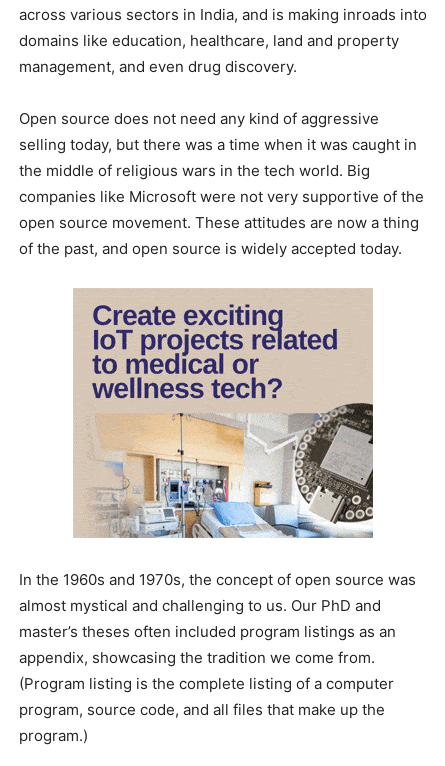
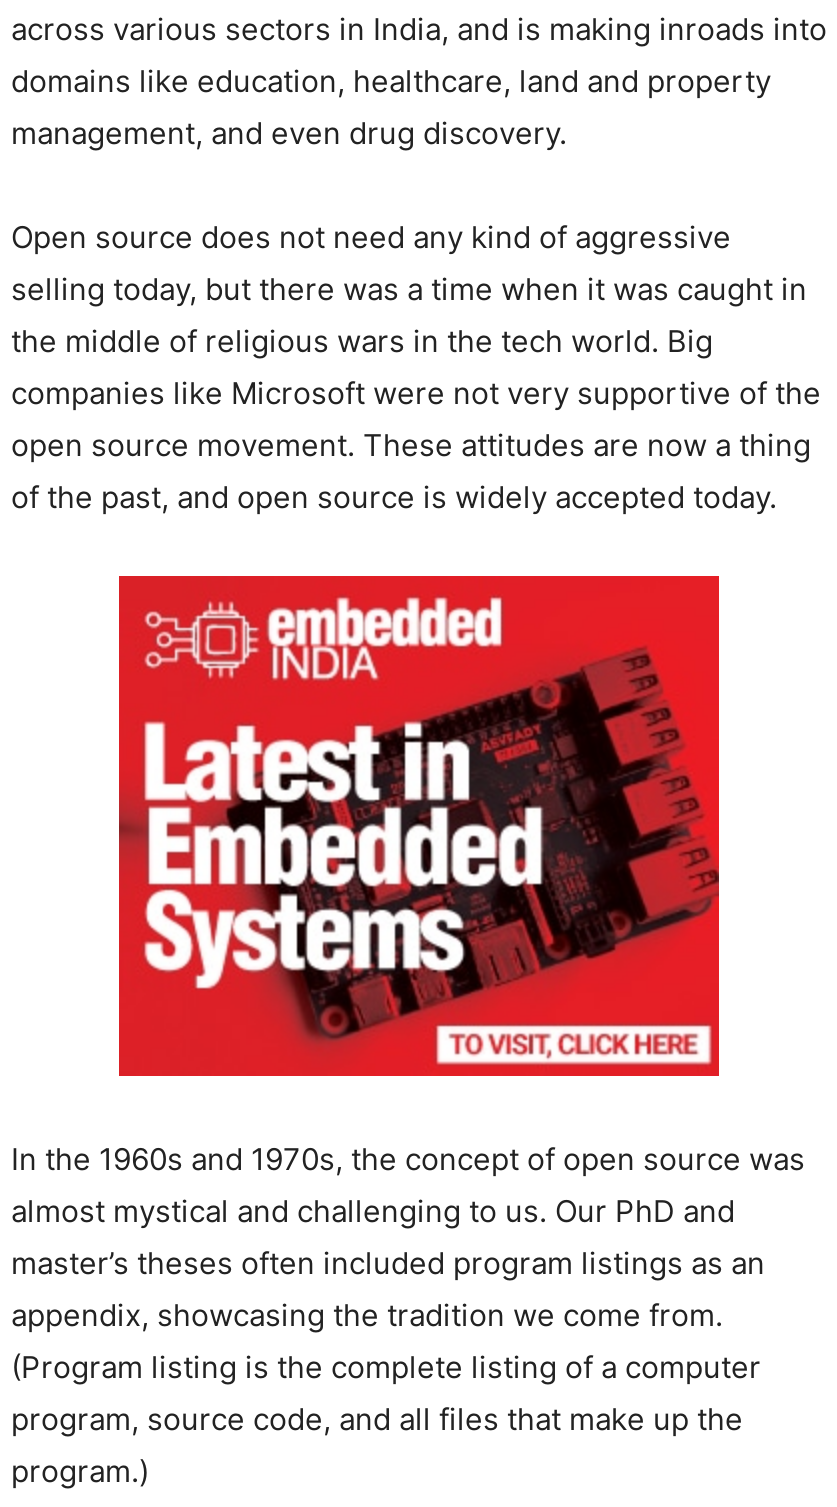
[73,288,374,539] [image] -> [119,575,721,1079] [image]

